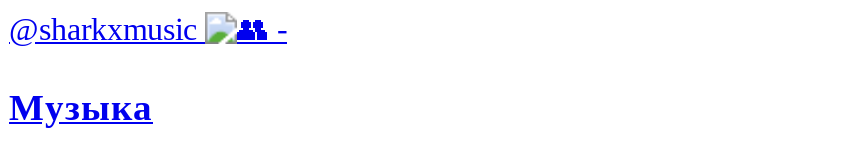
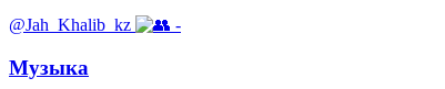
[9,13,197,47] @sharkxmusic -> [9,16,131,35] @Jah_Khalib_kz

